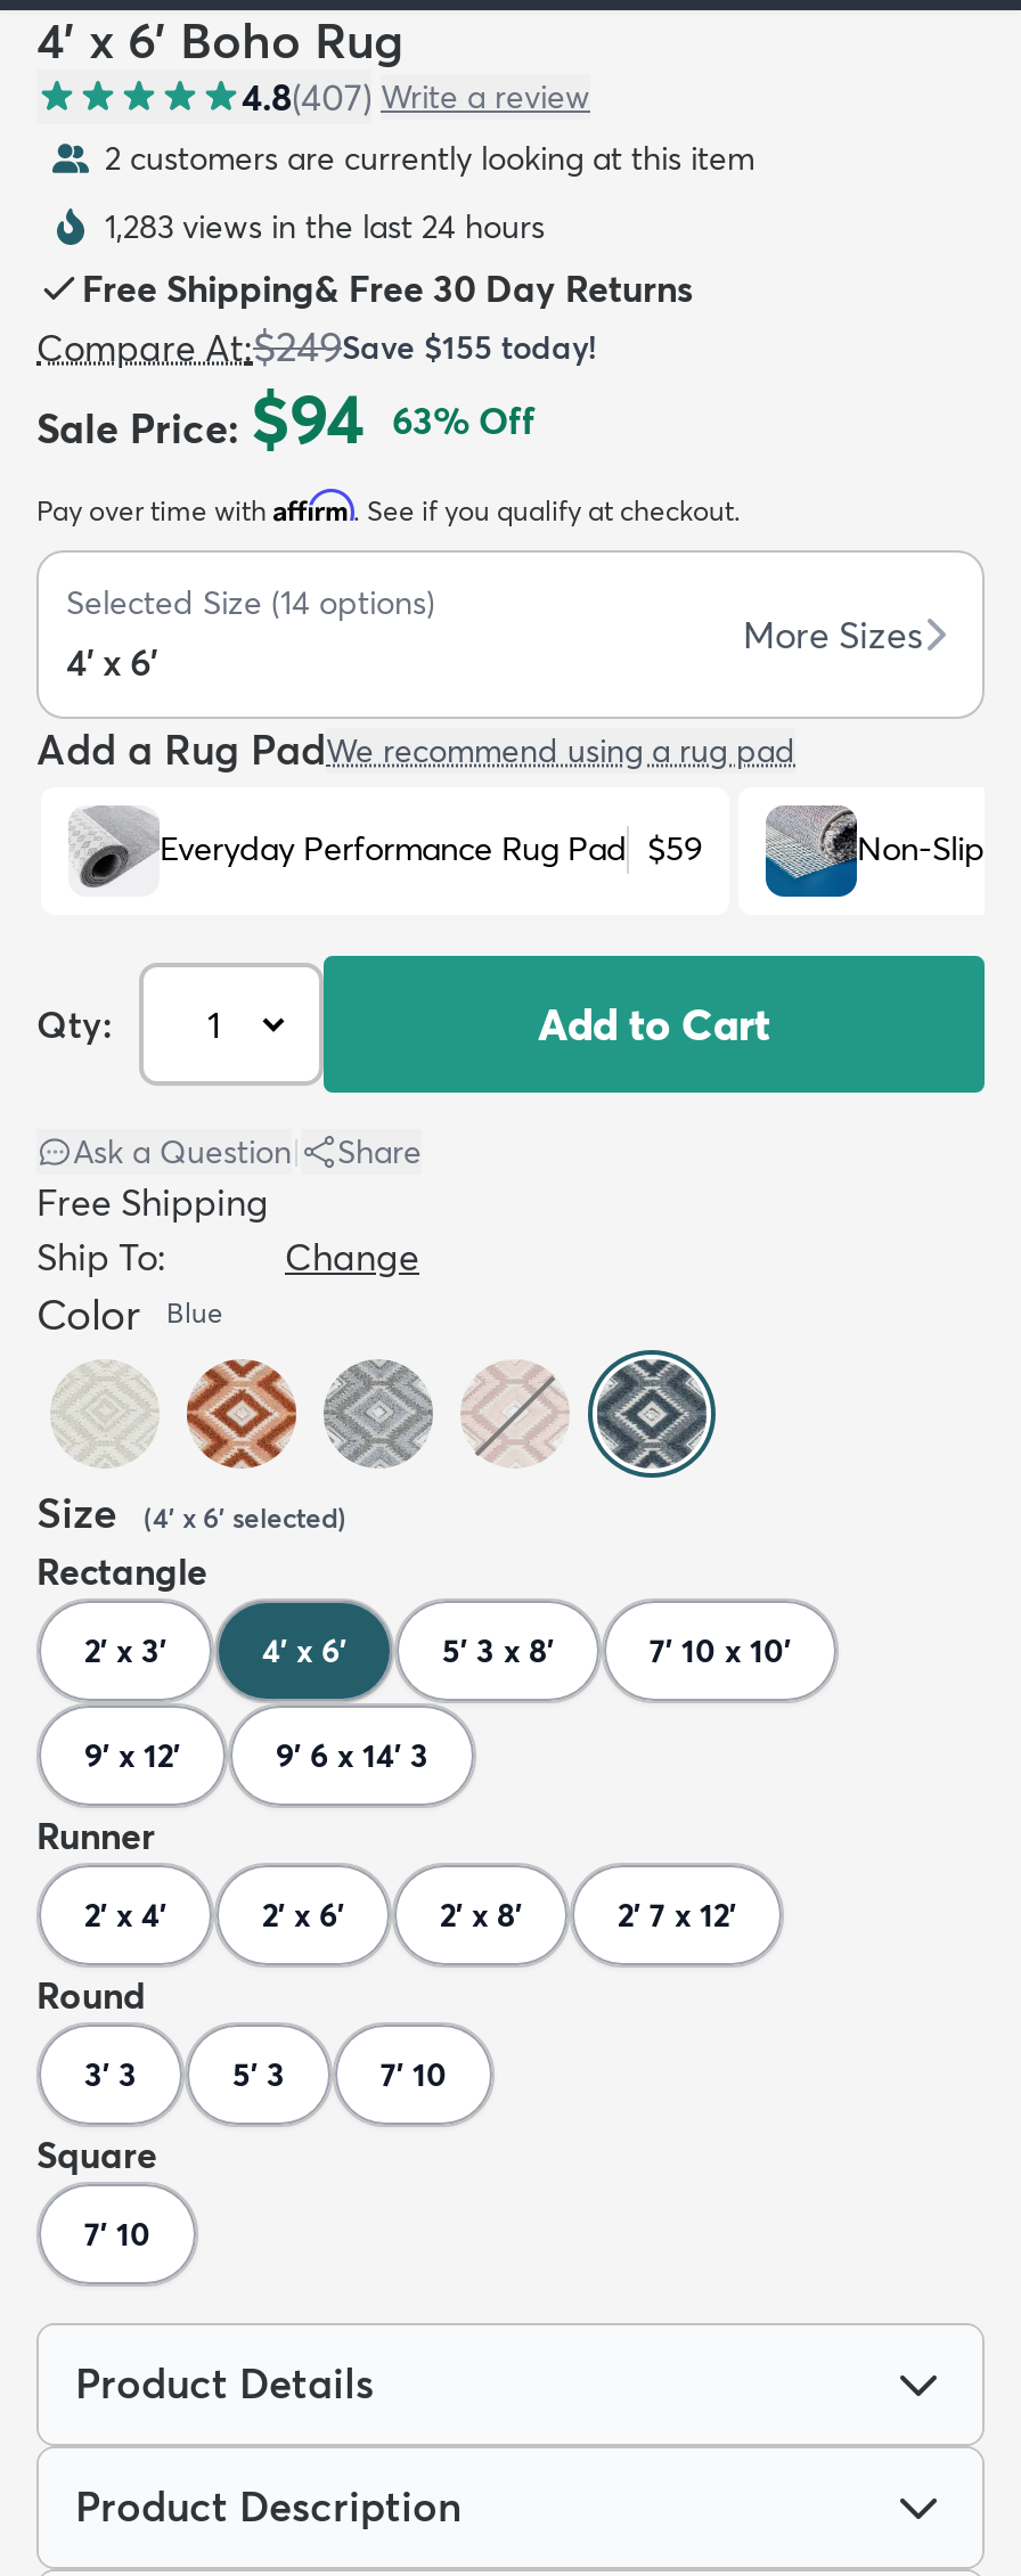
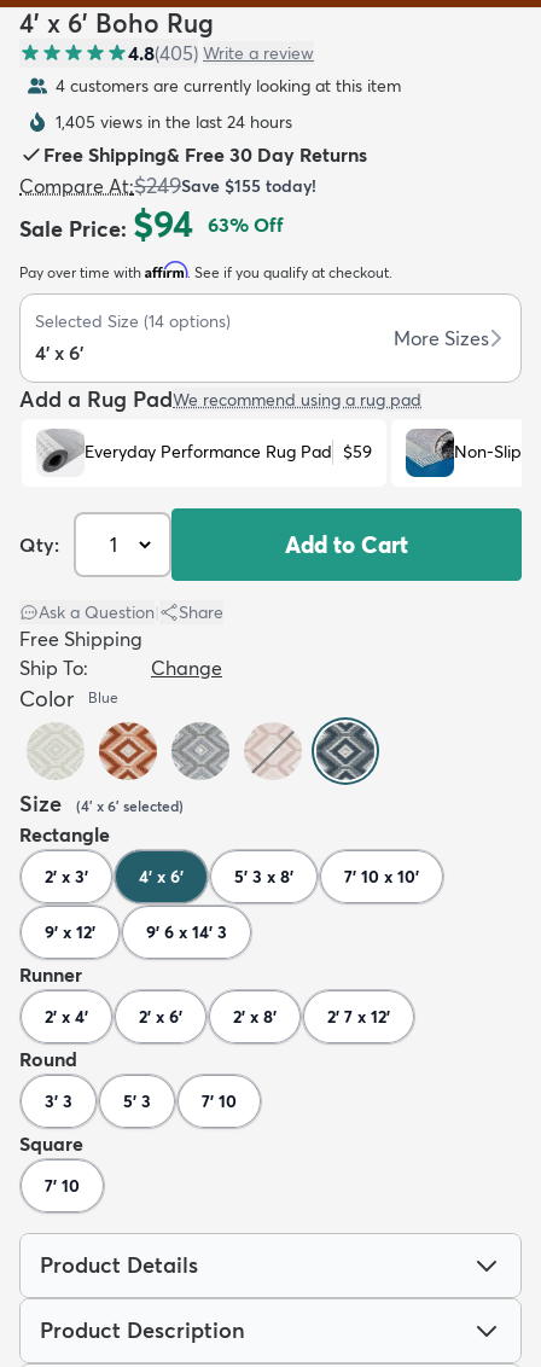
[242,74,590,120] 4.8(407) Write a review -> [128,41,314,65] 4.8(405) Write a review
[105,138,754,179] 2 customers are currently looking at this item -> [56,75,401,97] 4 customers are currently looking at this item
[105,206,545,247] 1,283 views in the last 24 hours -> [56,111,292,133] 1,405 views in the last 24 hours

